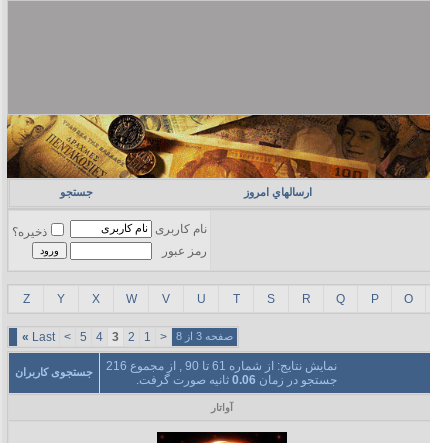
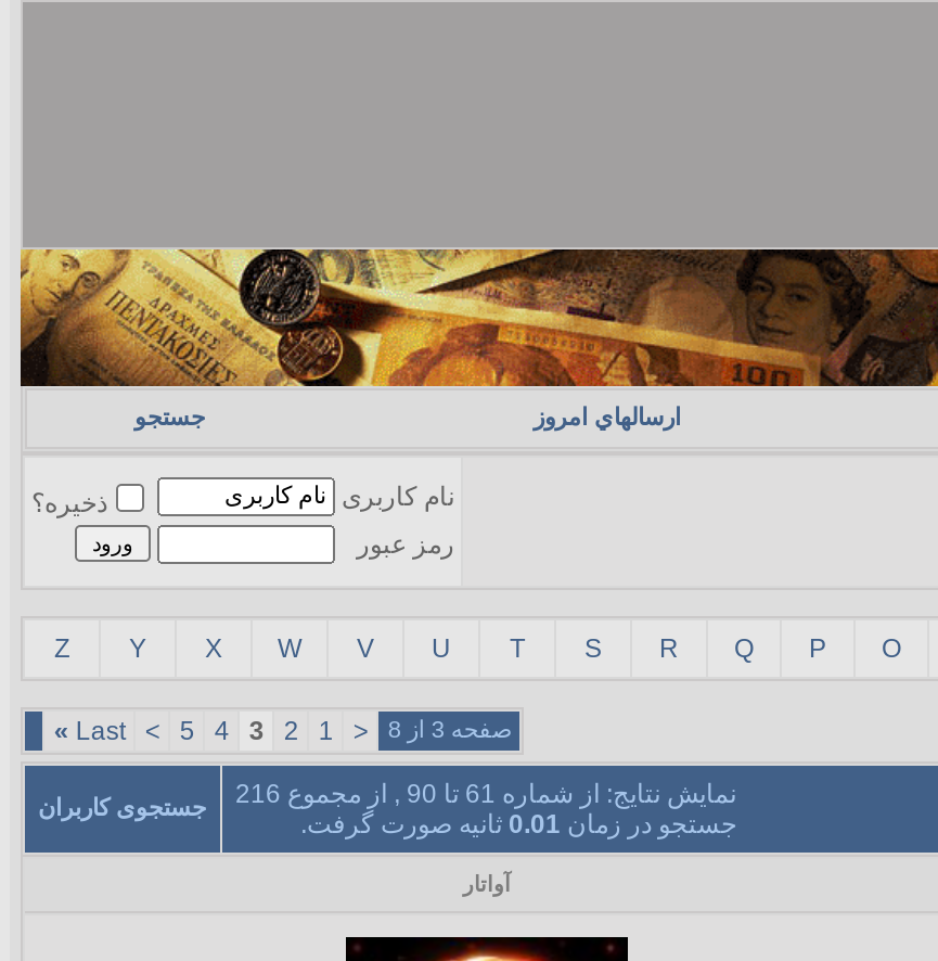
[136,373,337,387] جستجو در زمان 0.06 ثانیه صورت گرفت. -> [300,808,736,839] جستجو در زمان 0.01 ثانیه صورت گرفت.

